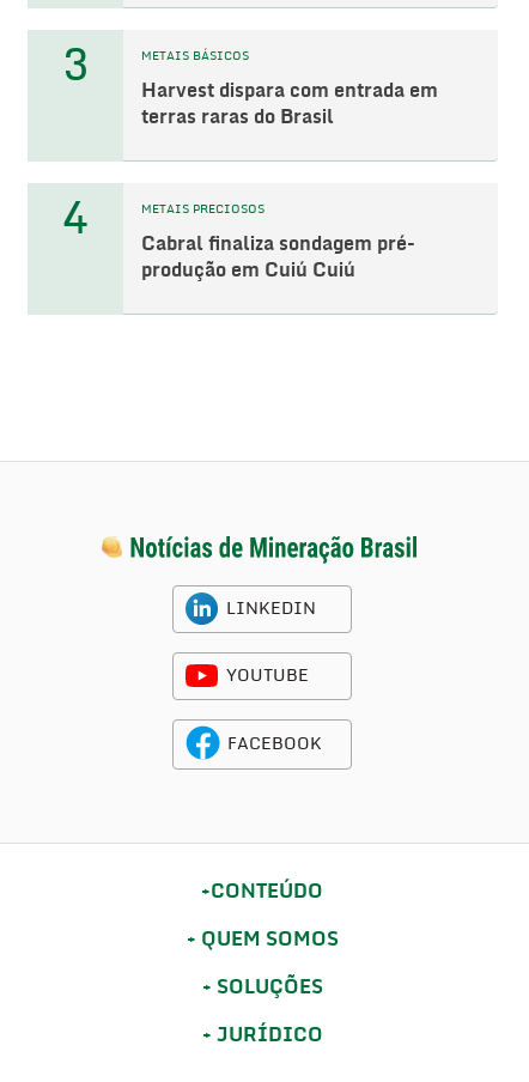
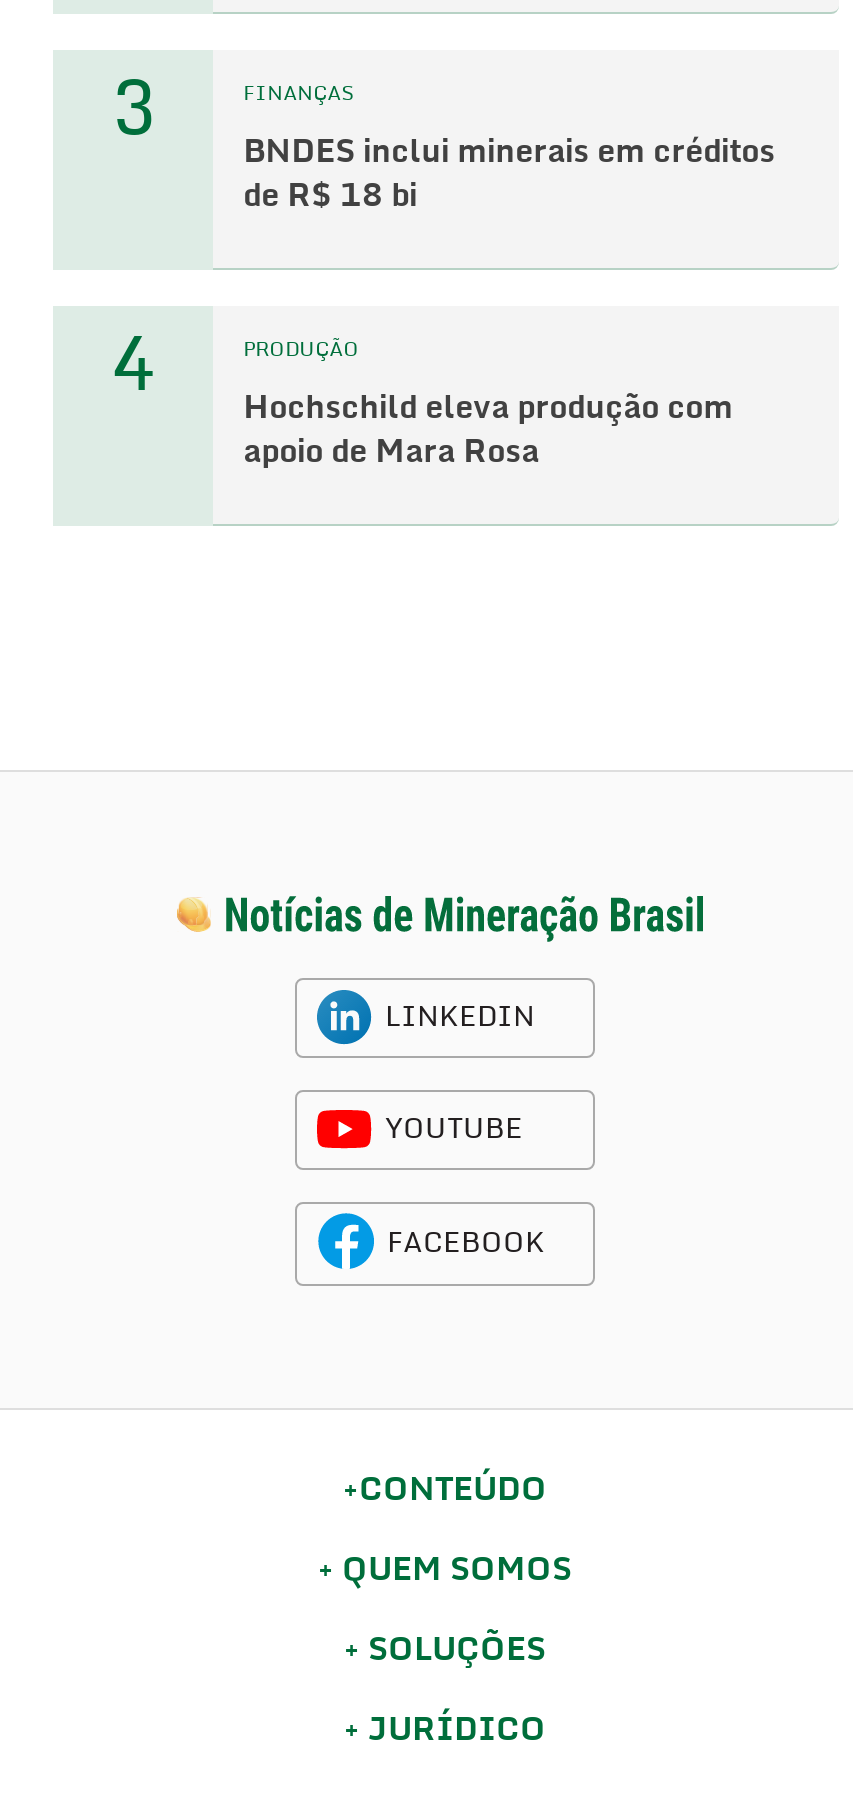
[141,50,249,62] METAIS BÁSICOS -> [243,84,353,104] FINANÇAS
[141,81,438,127] Harvest dispara com entrada em | terras raras do Brasil -> [243,136,775,212] BNDES inclui minerais em créditos | de R$ 18 bi
[141,203,265,215] METAIS PRECIOSOS -> [243,340,359,360] PRODUÇÃO
[141,235,415,280] Cabral finaliza sondagem pré- | produção em Cuiú Cuiú -> [243,392,733,468] Hochschild eleva produção com | apoio de Mara Rosa

